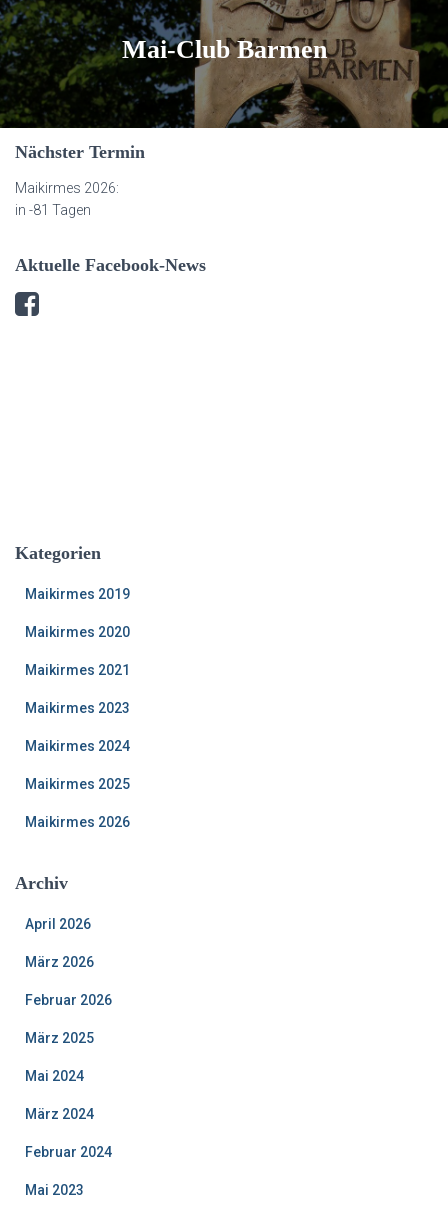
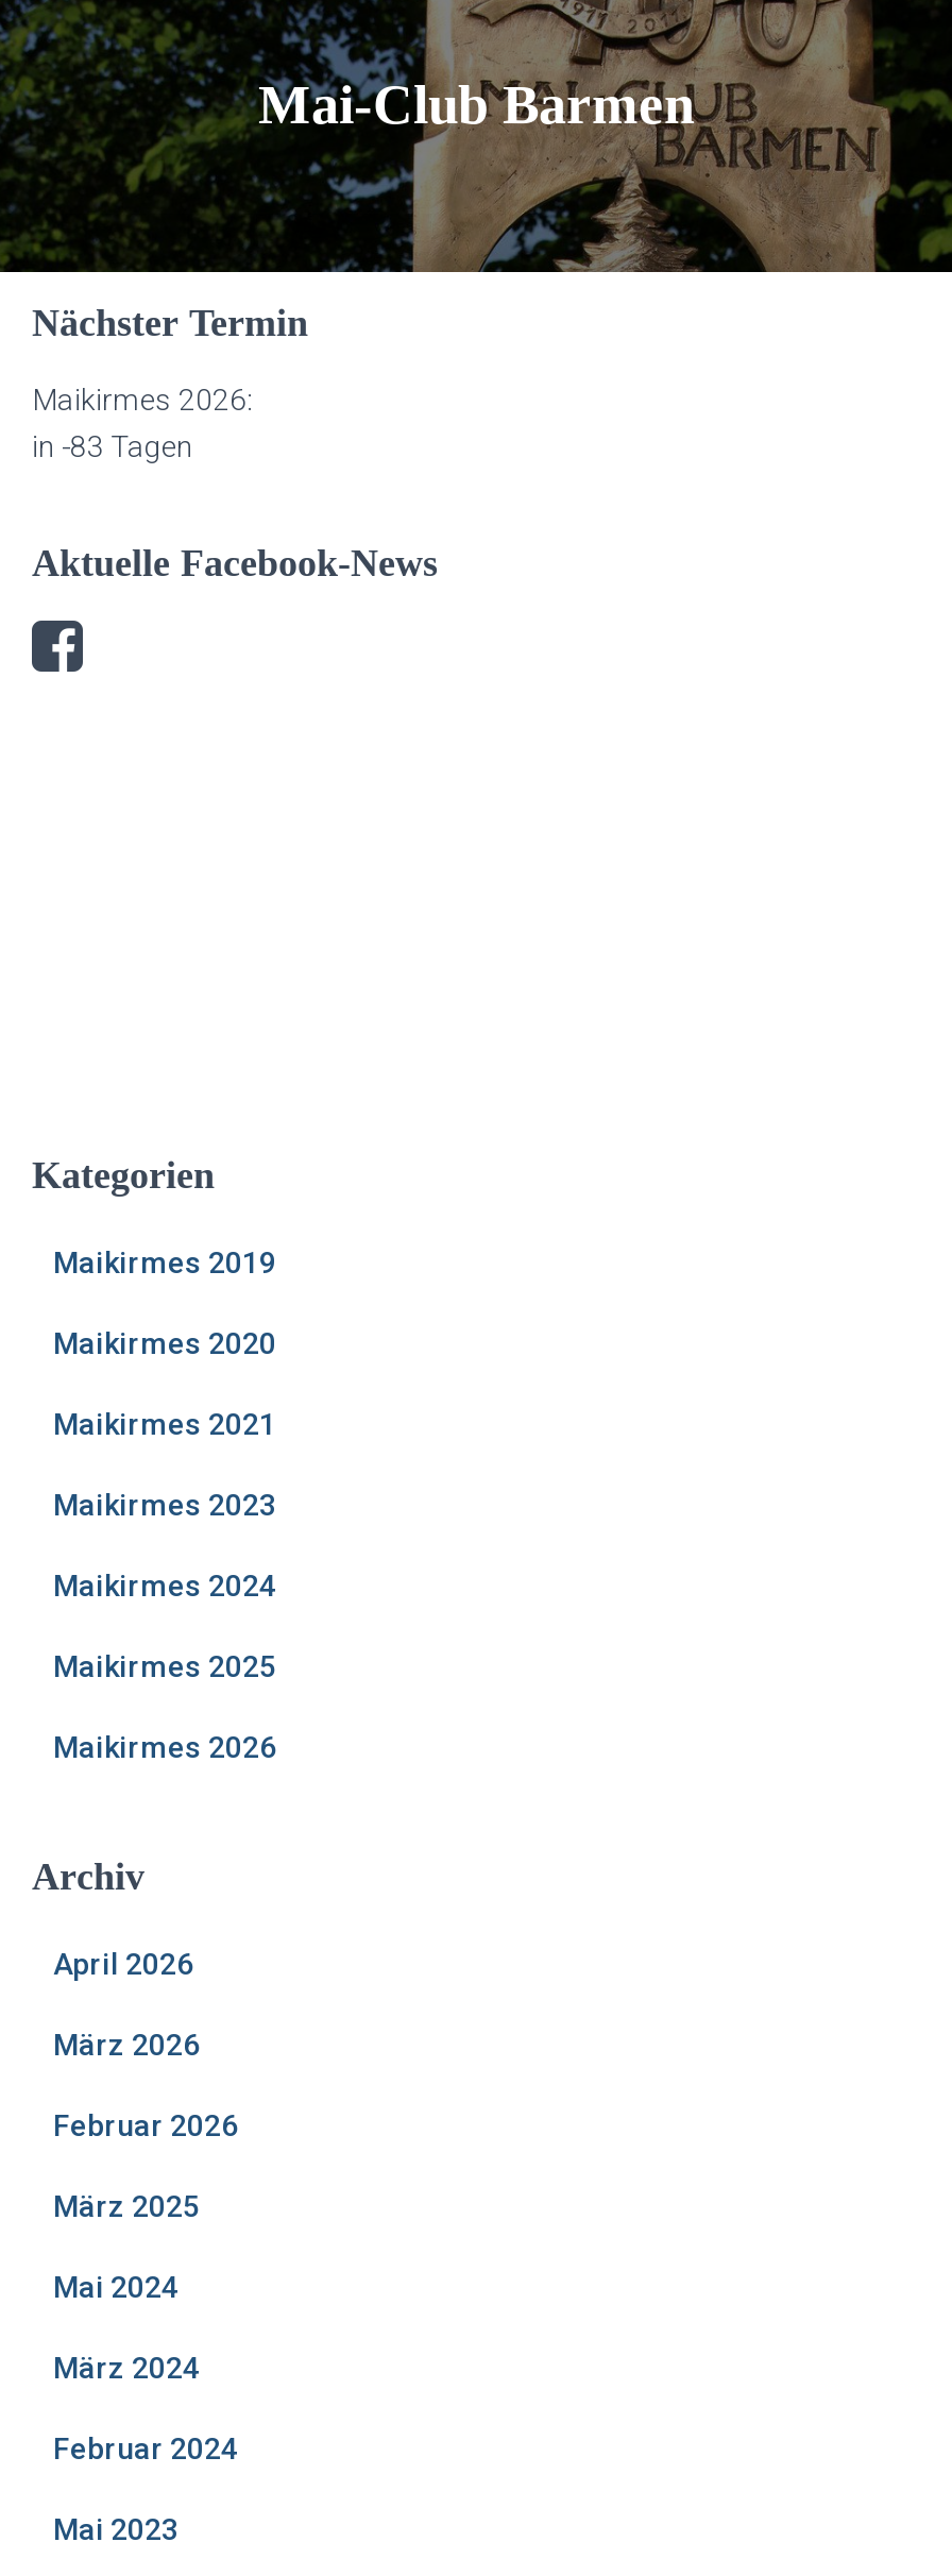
[15,202,91,218] in -81 Tagen -> [32,429,193,463] in -83 Tagen

